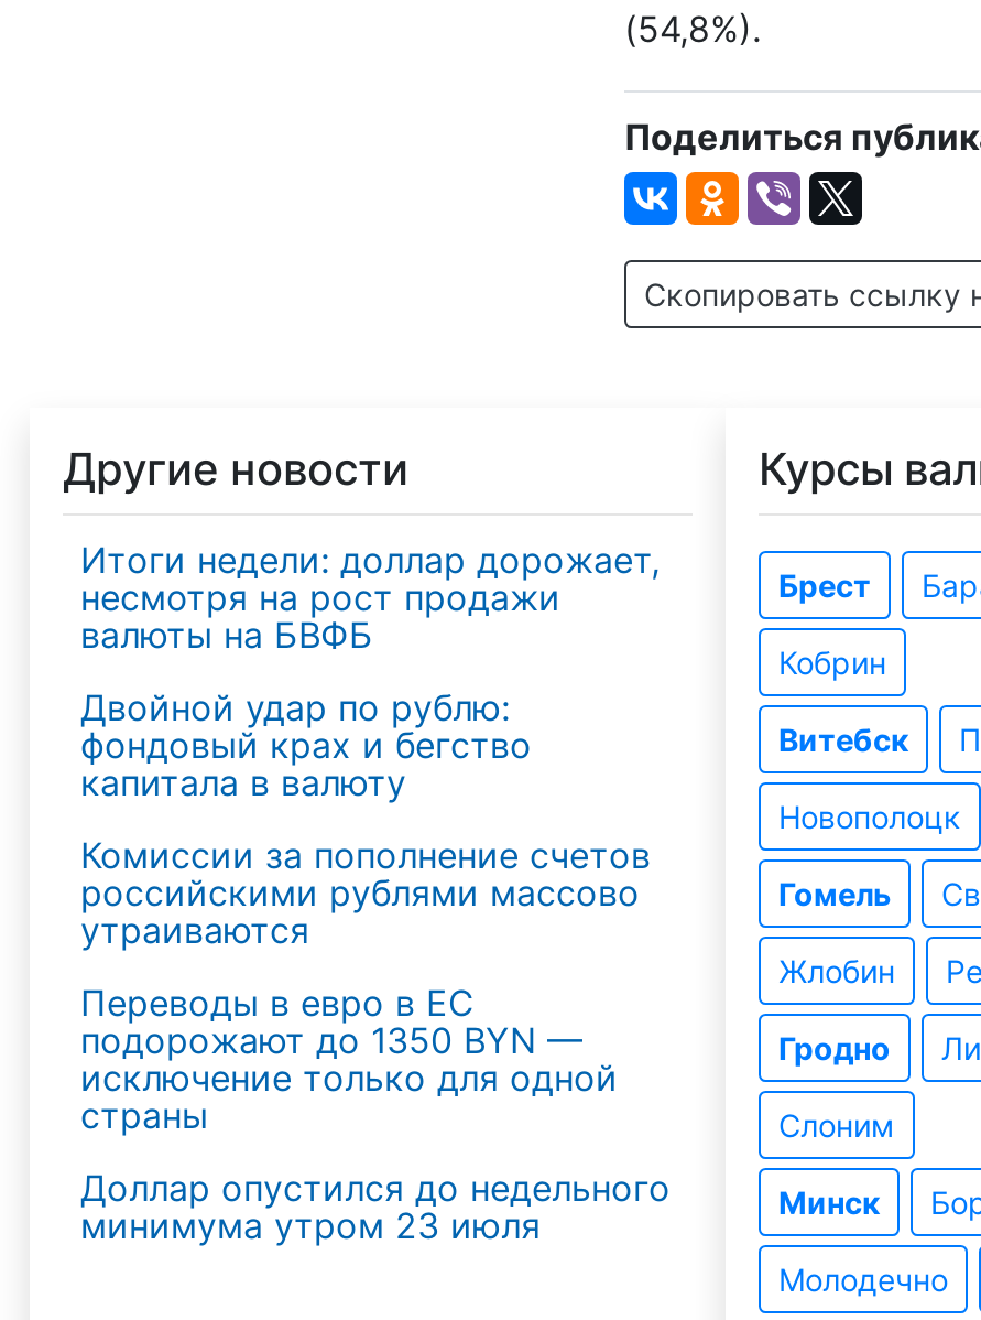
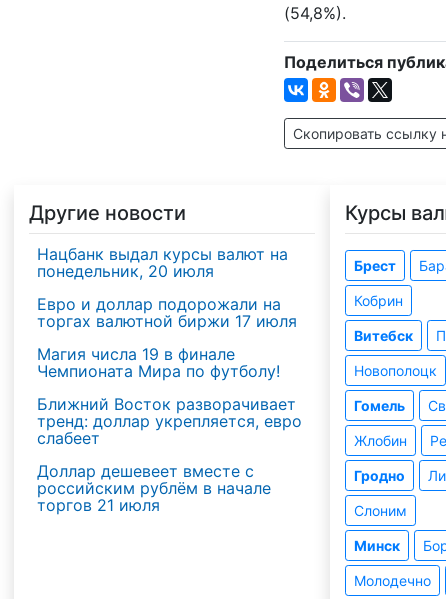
[80,538,660,657] Итоги недели: доллар дорожает, | несмотря на рост продажи | валюты на БВФБ -> [37,244,288,281] Нацбанк выдал курсы валют на | понедельник, 20 июля
[80,685,532,804] Двойной удар по рублю: | фондовый крах и бегство | капитала в валюту -> [37,294,297,331] Евро и доллар подорожали на | торгах валютной биржи 17 июля
[80,833,651,952] Комиссии за пополнение счетов | российскими рублями массово | утраиваются -> [37,344,280,381] Магия числа 19 в финале | Чемпионата Мира по футболу!
[80,981,618,1137] Переводы в евро в ЕС | подорожают до 1350 BYN — | исключение только для одной | страны -> [37,394,302,448] Ближний Восток разворачивает | тренд: доллар укрепляется, евро | слабеет
[80,1166,671,1247] Доллар опустился до недельного | минимума утром 23 июля -> [37,461,271,515] Доллар дешевеет вместе с | российским рублём в начале | торгов 21 июля

